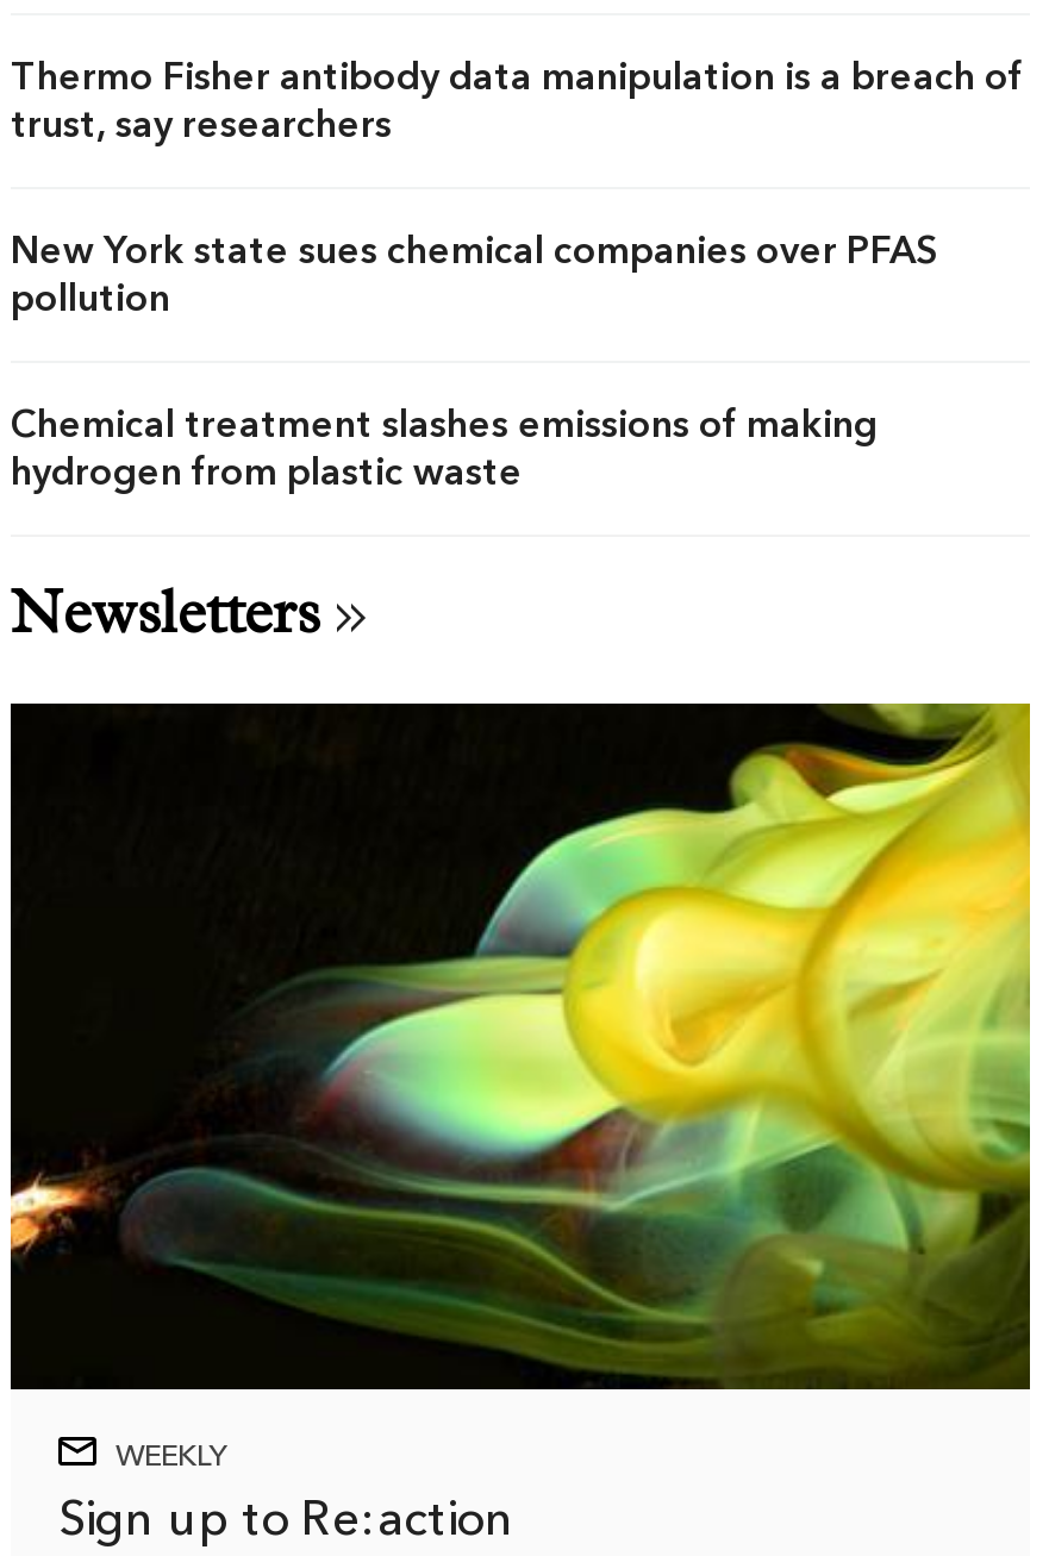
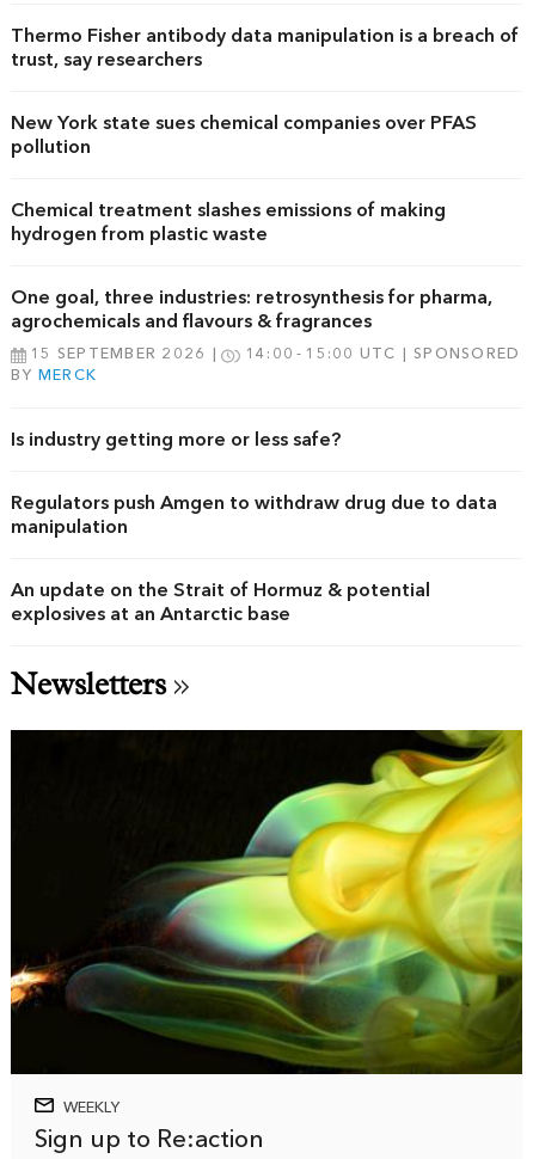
none -> [11,285,520,625] One goal, three industries: retrosynthesis for pharma, | agrochemicals and flavours & fragrances | 15 SEPTEMBER 2026 | 14:00 | 15:00 UTC | SPONSORED | BY MERCK | Is industry getting more or less safe? | Regulators push Amgen to withdraw drug due to data | manipulation | An update on the Strait of Hormuz & potential | explosives at an Antarctic base

